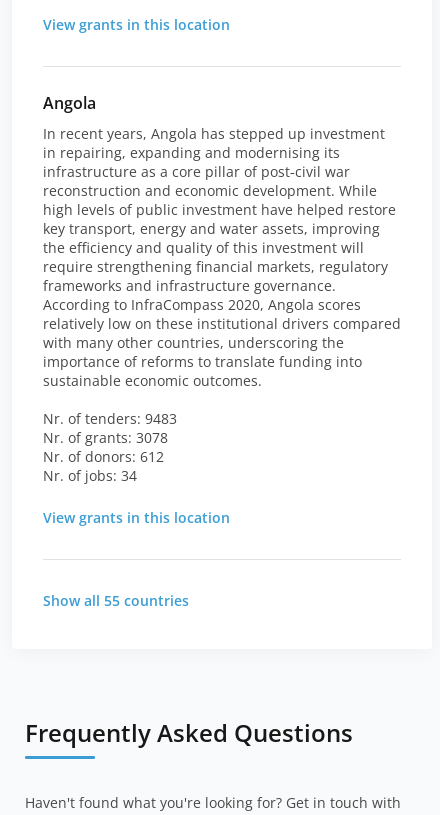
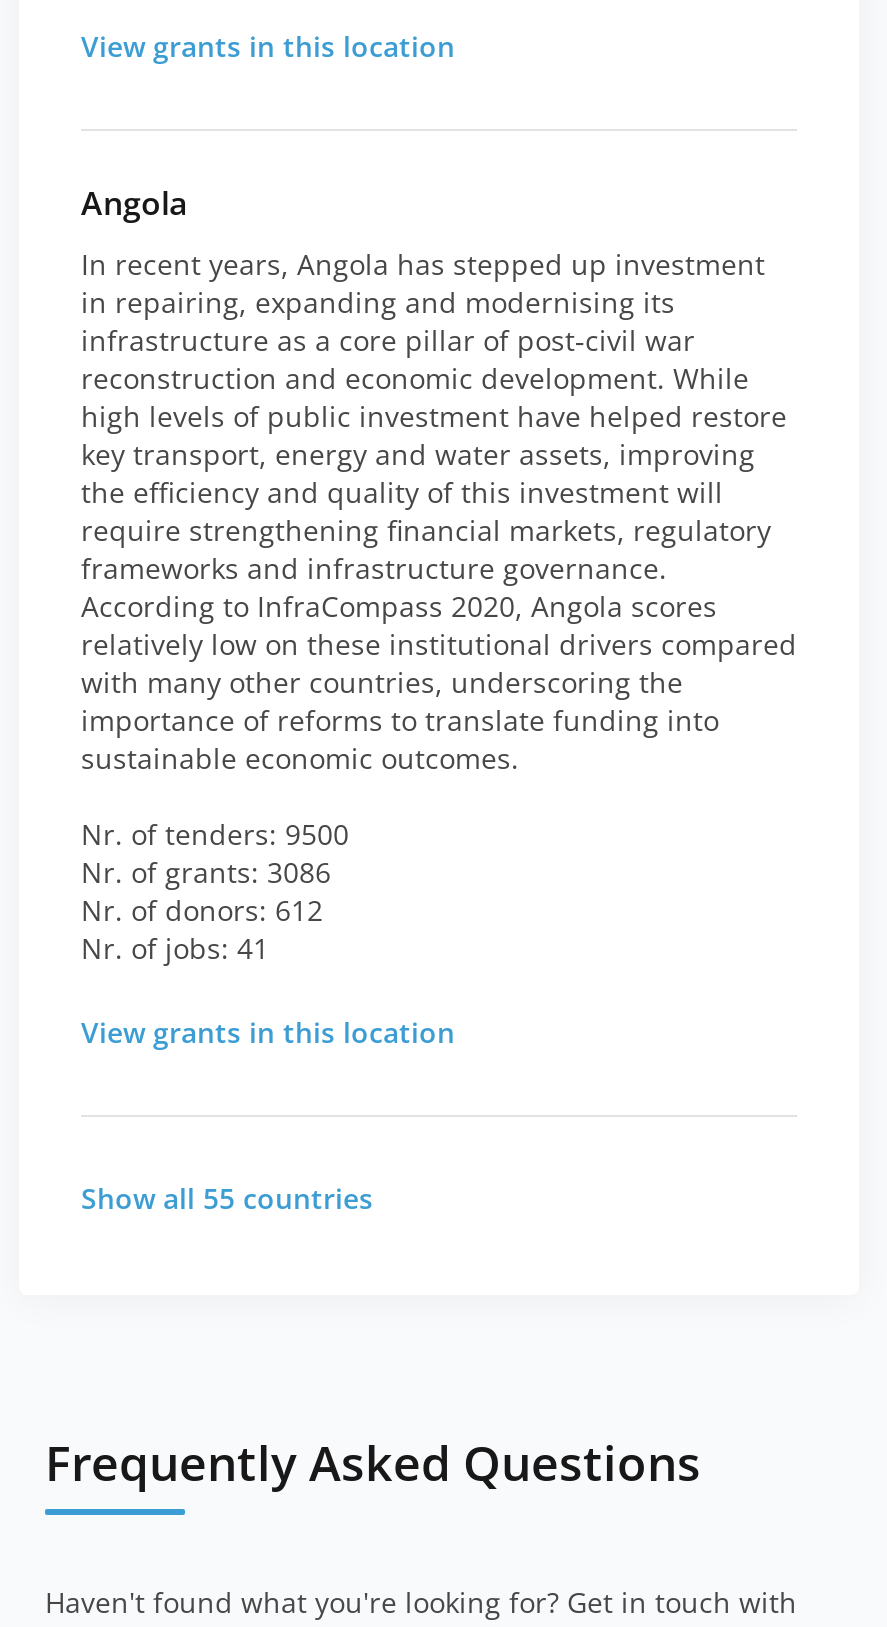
[43,409,177,428] Nr. of tenders: 9483 -> [81,815,349,853] Nr. of tenders: 9500
[43,428,168,447] Nr. of grants: 3078 -> [81,853,331,891] Nr. of grants: 3086
[43,466,137,485] Nr. of jobs: 34 -> [81,929,269,967] Nr. of jobs: 41

